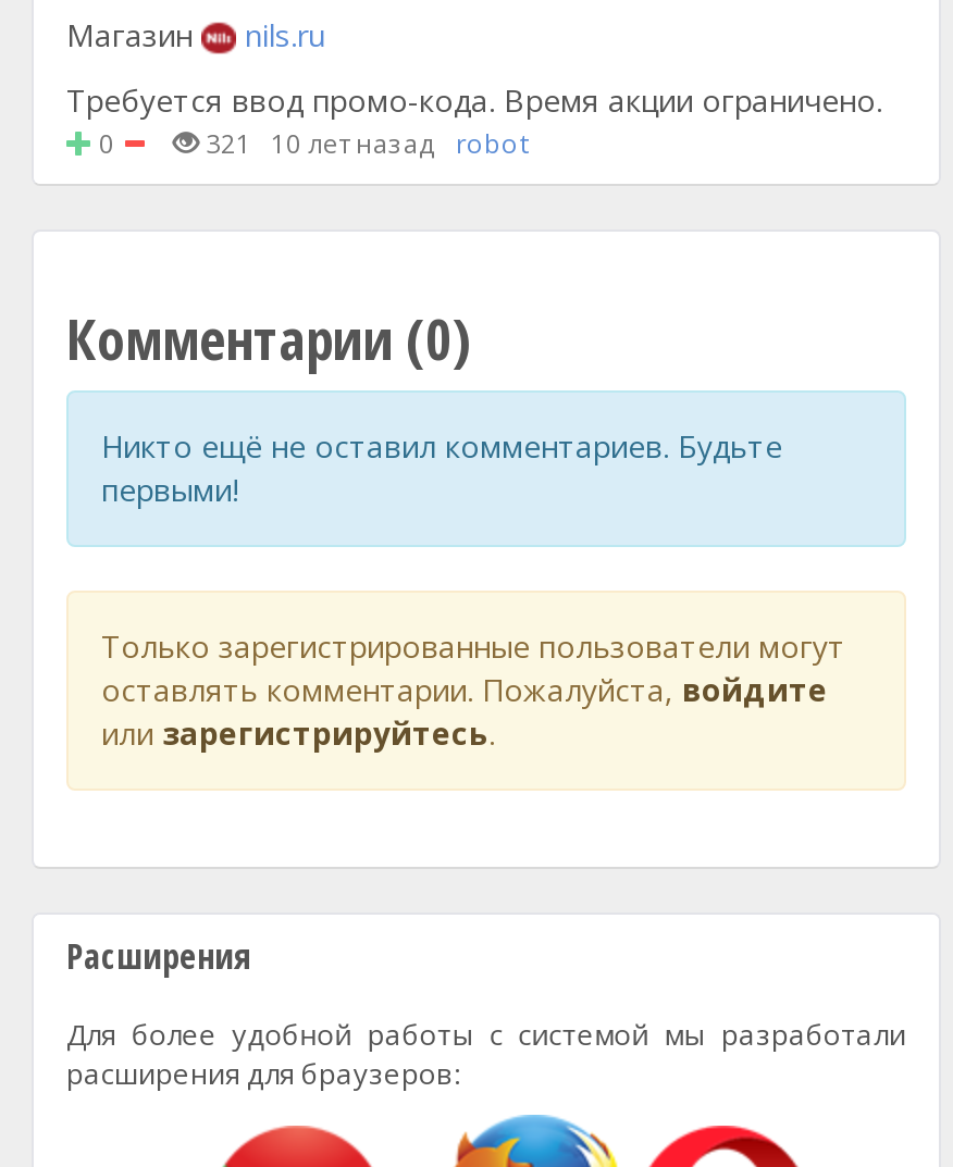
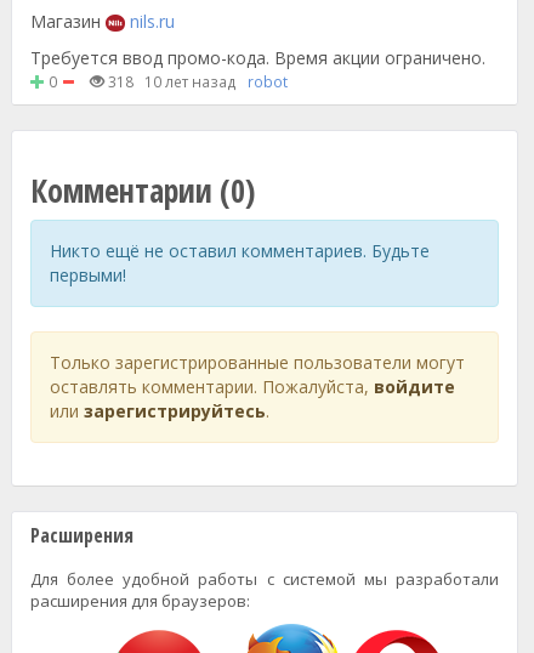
[199,125,528,160] 321 10 лет назад robot -> [104,72,288,91] 318 10 лет назад robot

